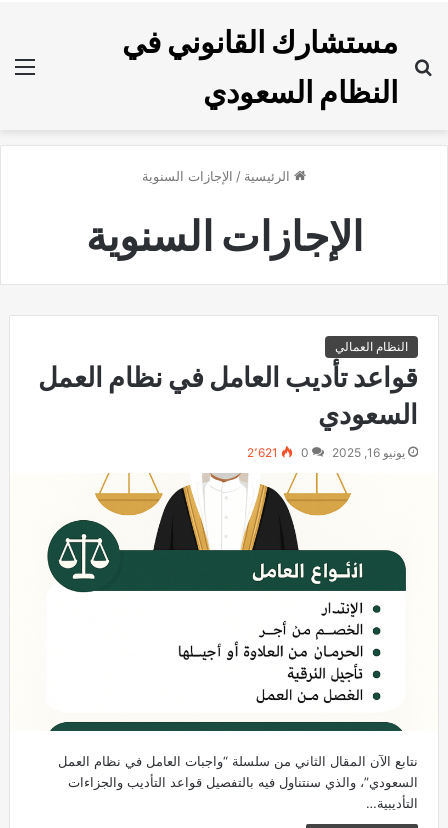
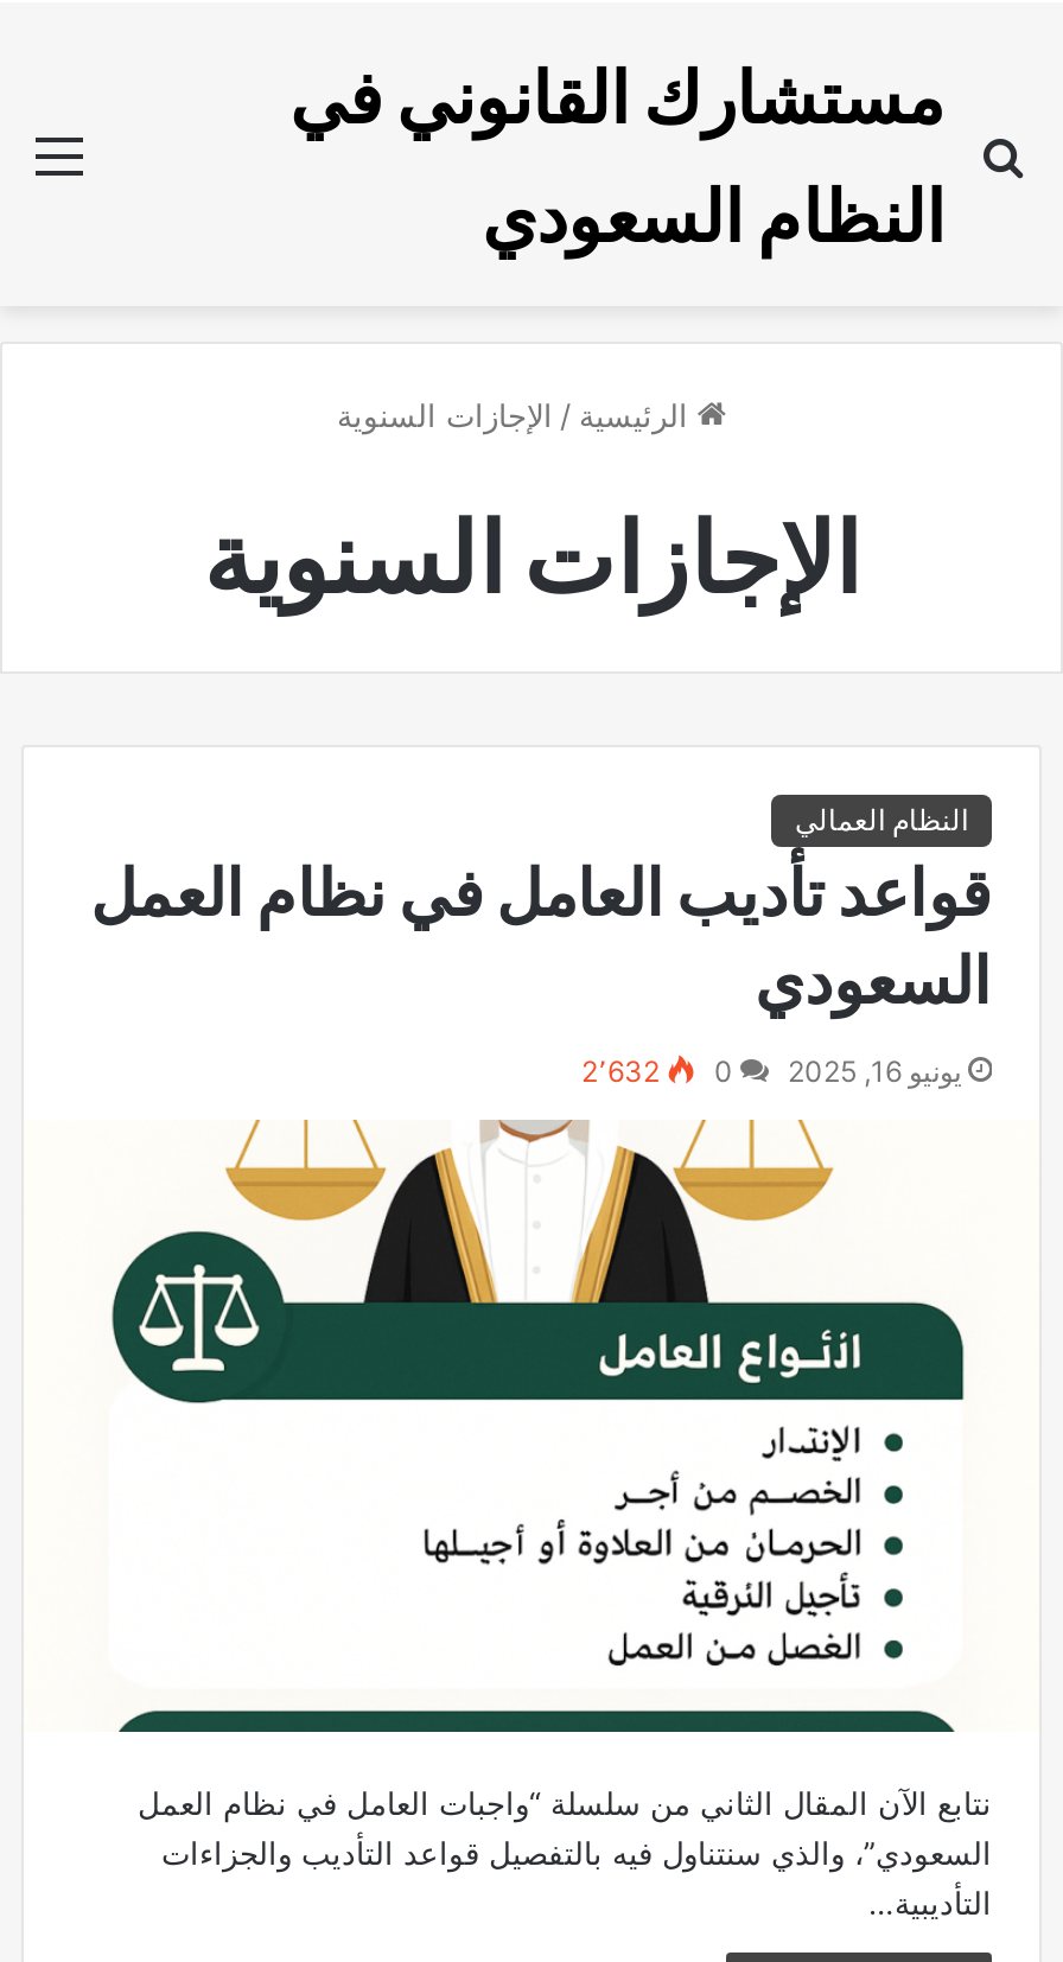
[247,445,309,460] 2٬621 0 -> [581,1053,733,1089] 2٬632 0

